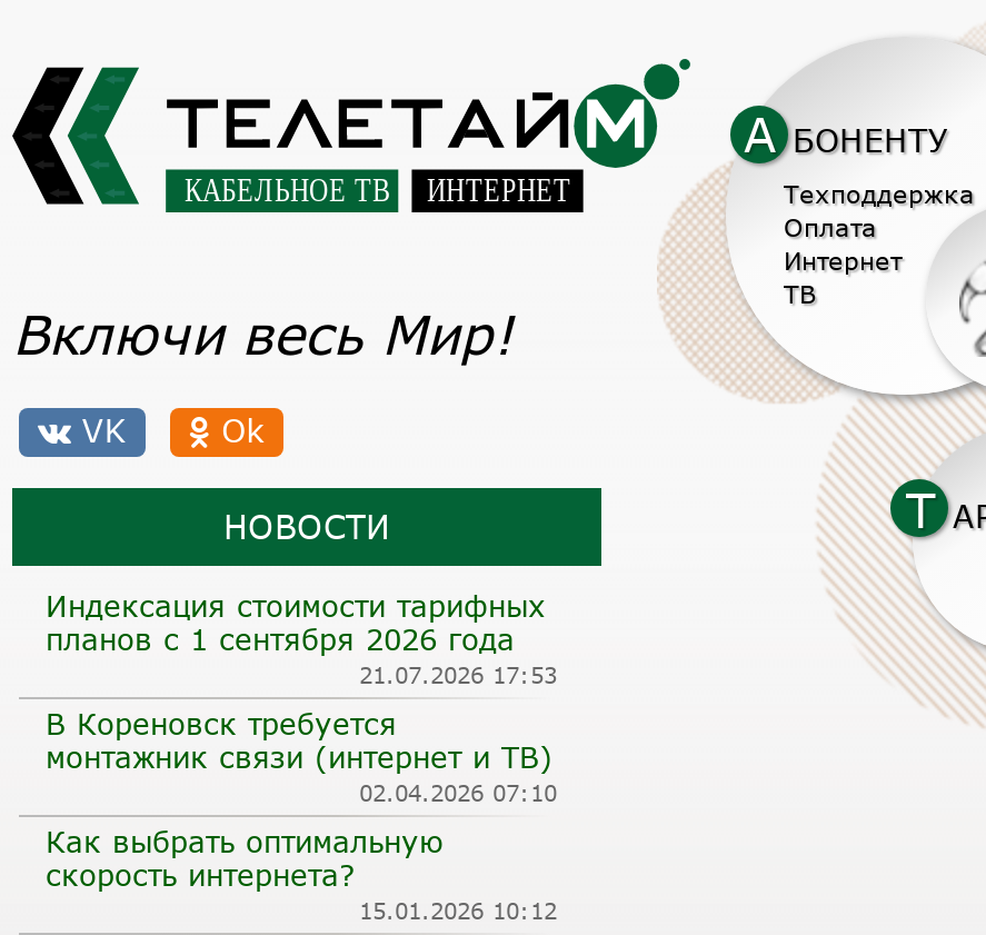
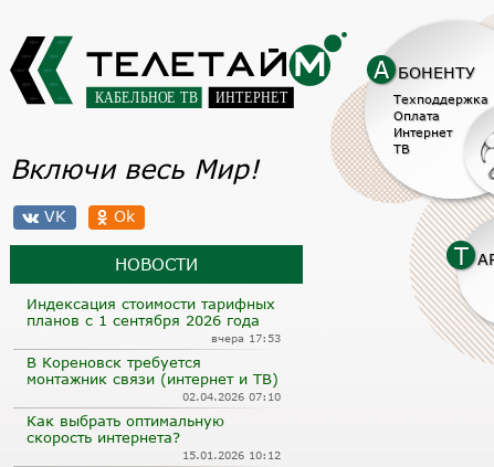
[359,661,557,688] 21.07.2026 17:53 -> [211,331,281,344] вчера 17:53

